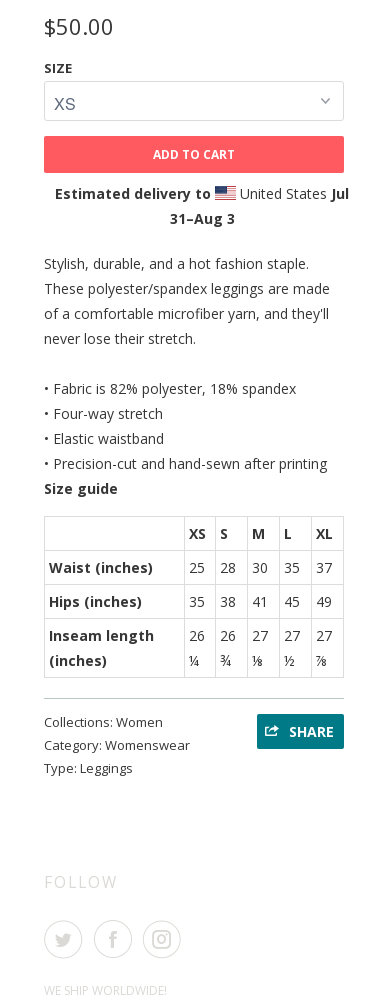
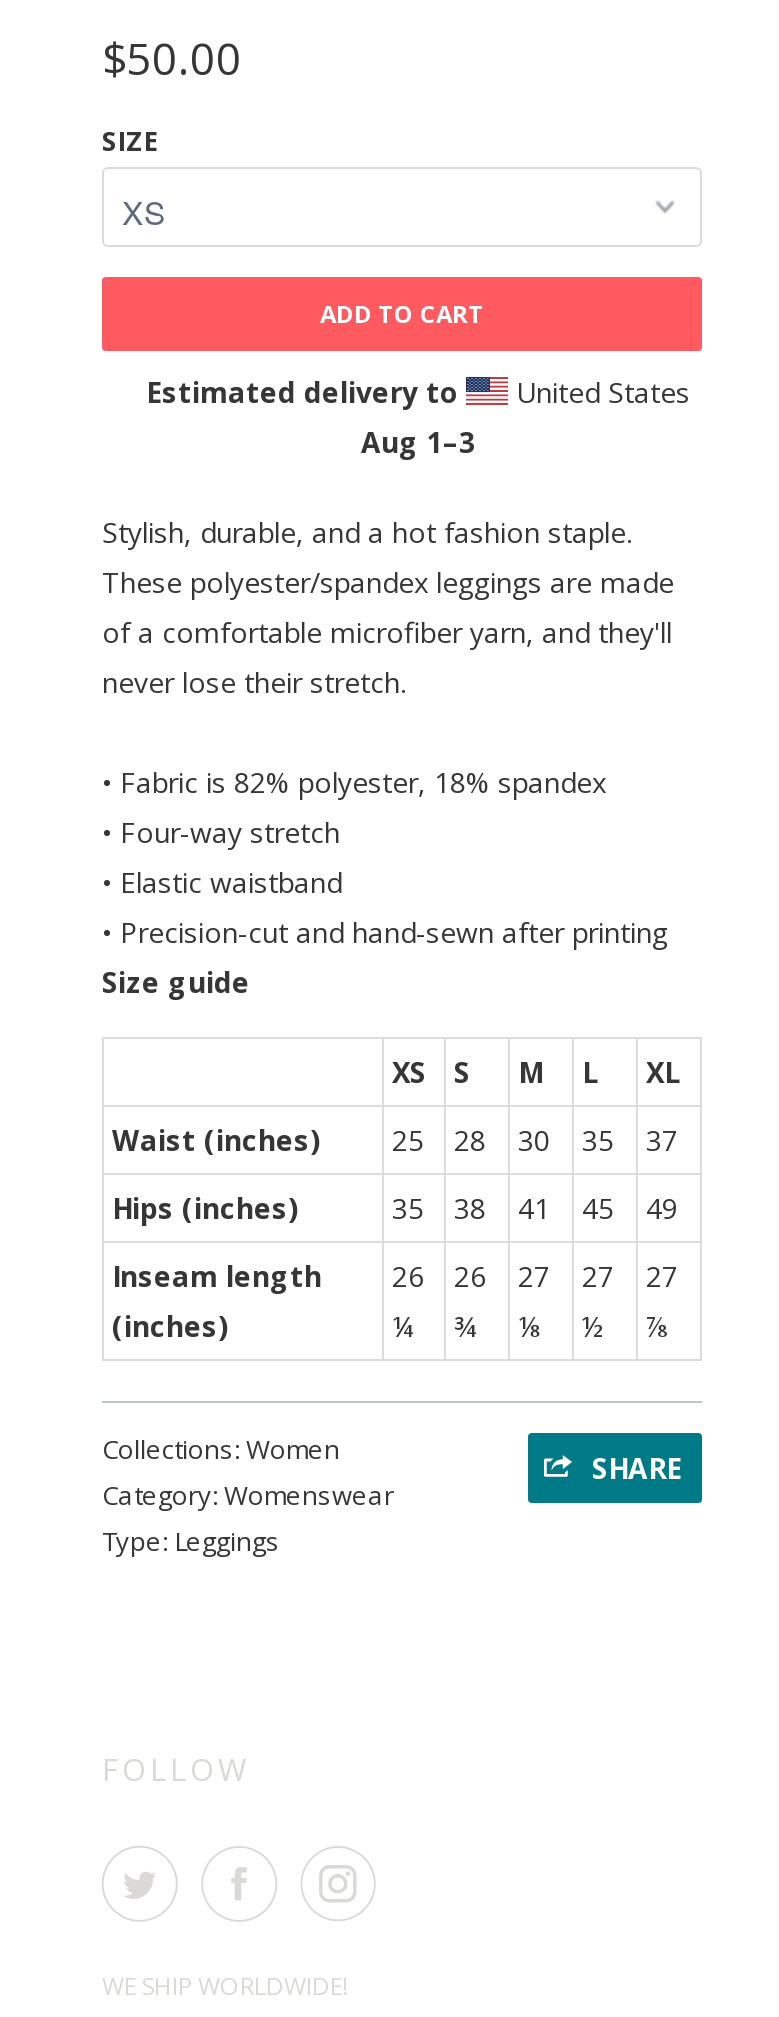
[169,183,349,227] United States Jul | 31–Aug 3 -> [361,372,690,460] United States | Aug 1–3

